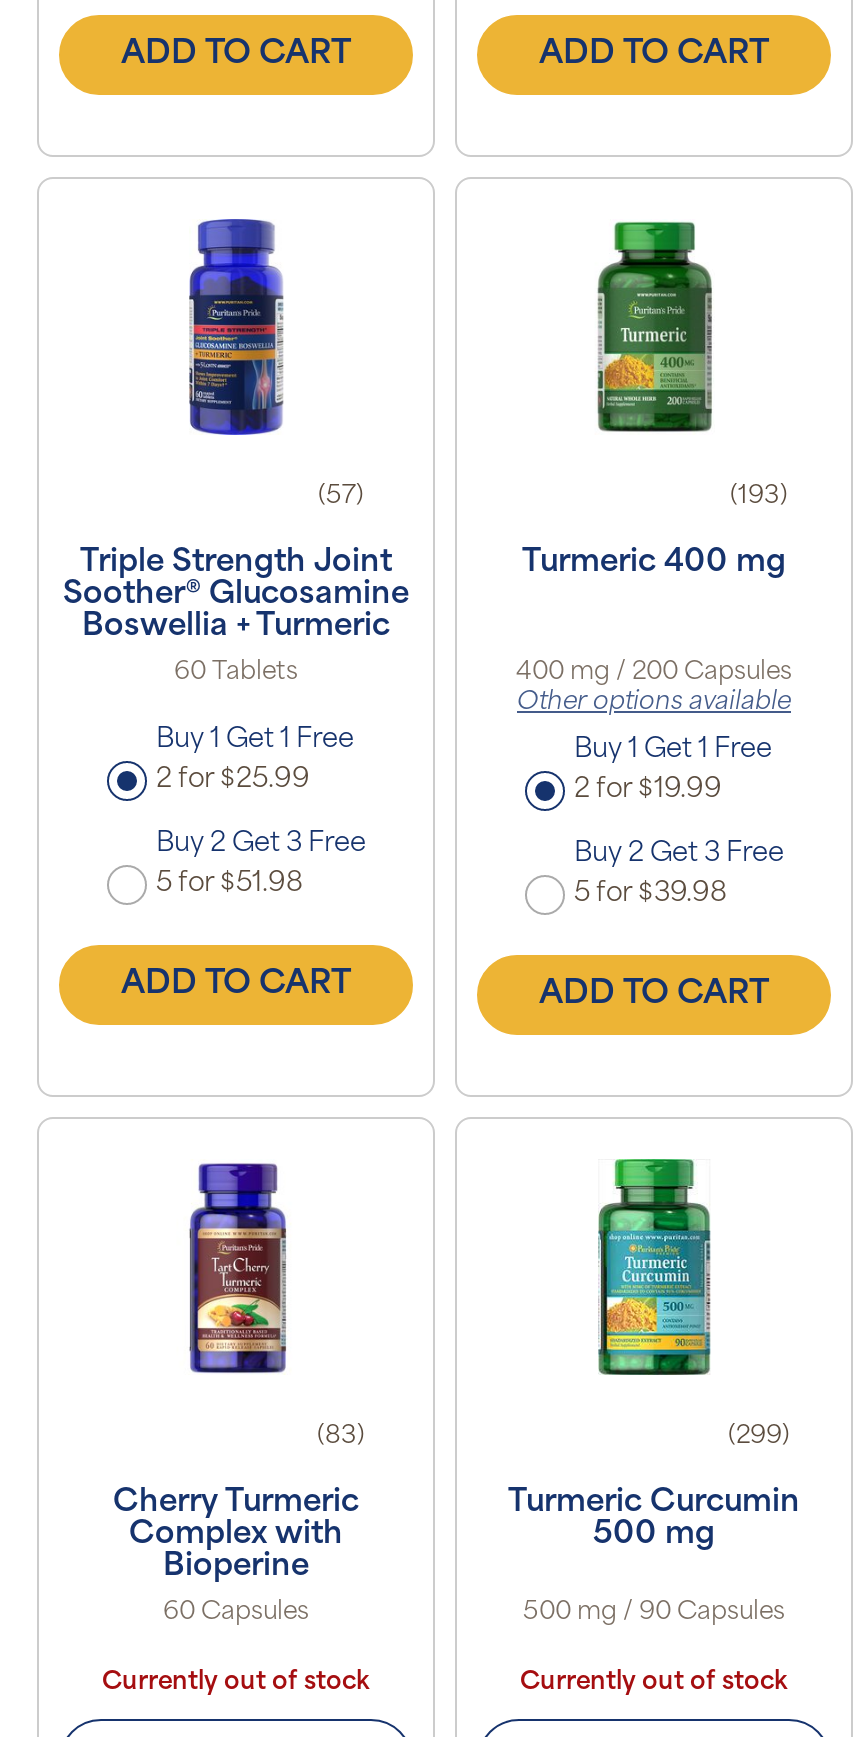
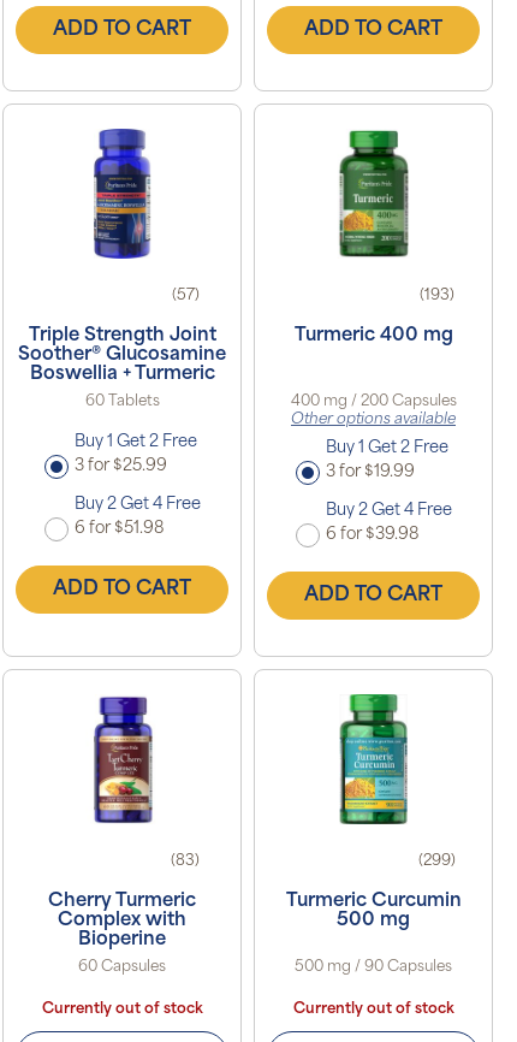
[156,727,354,753] Buy 1 Get 1 Free -> [74,435,197,450] Buy 1 Get 2 Free
[574,737,772,763] Buy 1 Get 1 Free -> [325,441,448,456] Buy 1 Get 2 Free
[156,767,310,793] 2 for $25.99 -> [74,459,167,474] 3 for $25.99
[574,777,722,803] 2 for $19.99 -> [325,465,414,480] 3 for $19.99
[156,831,366,857] Buy 2 Get 3 Free -> [74,497,200,513] Buy 2 Get 4 Free
[574,841,784,867] Buy 2 Get 3 Free -> [325,503,451,519] Buy 2 Get 4 Free
[156,871,302,897] 5 for $51.98 -> [74,521,163,537] 6 for $51.98
[574,881,726,907] 5 for $39.98 -> [325,527,418,543] 6 for $39.98

